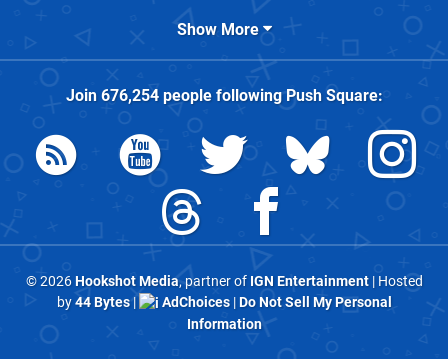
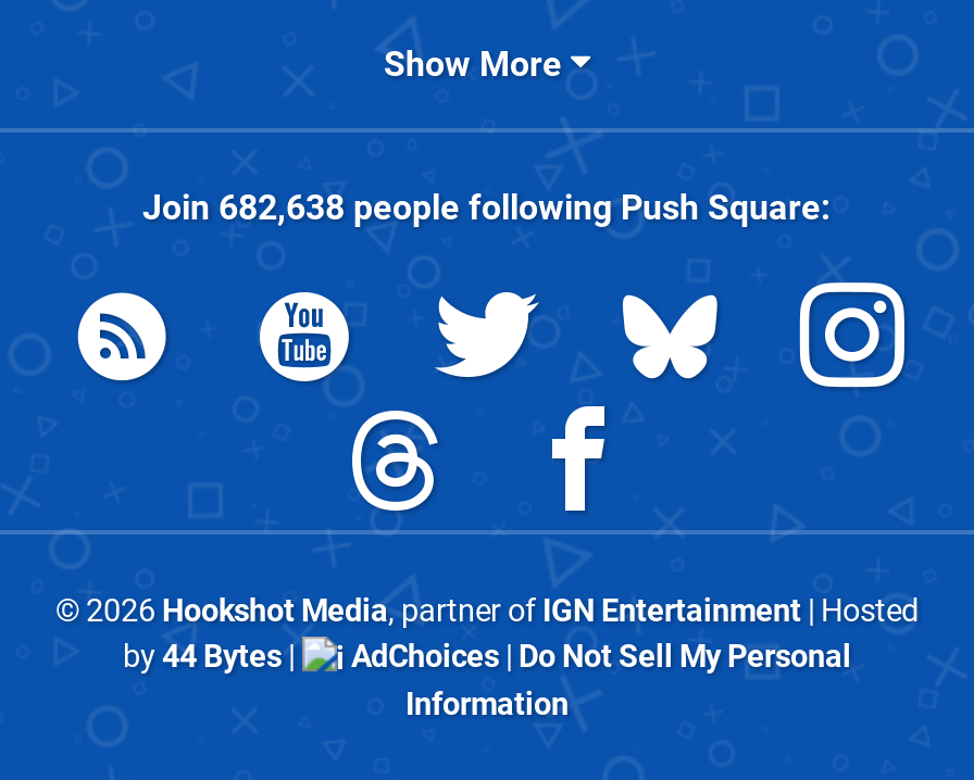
[65,86,382,105] Join 676,254 people following Push Square: -> [142,187,832,228] Join 682,638 people following Push Square:

